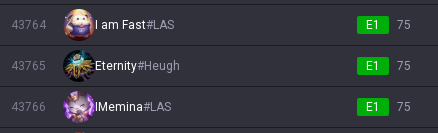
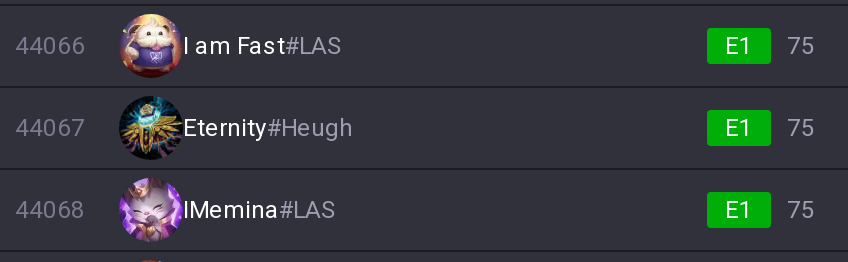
[11,18,46,32] 43764 -> [15,32,85,60] 44066
[11,59,46,73] 43765 -> [15,114,85,142] 44067
[11,100,46,114] 43766 -> [15,196,85,224] 44068

